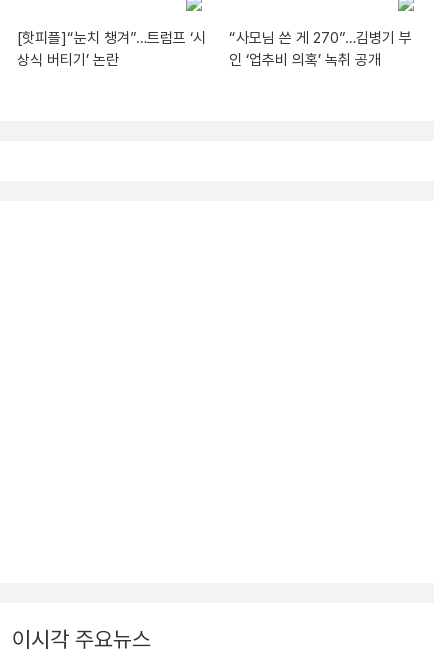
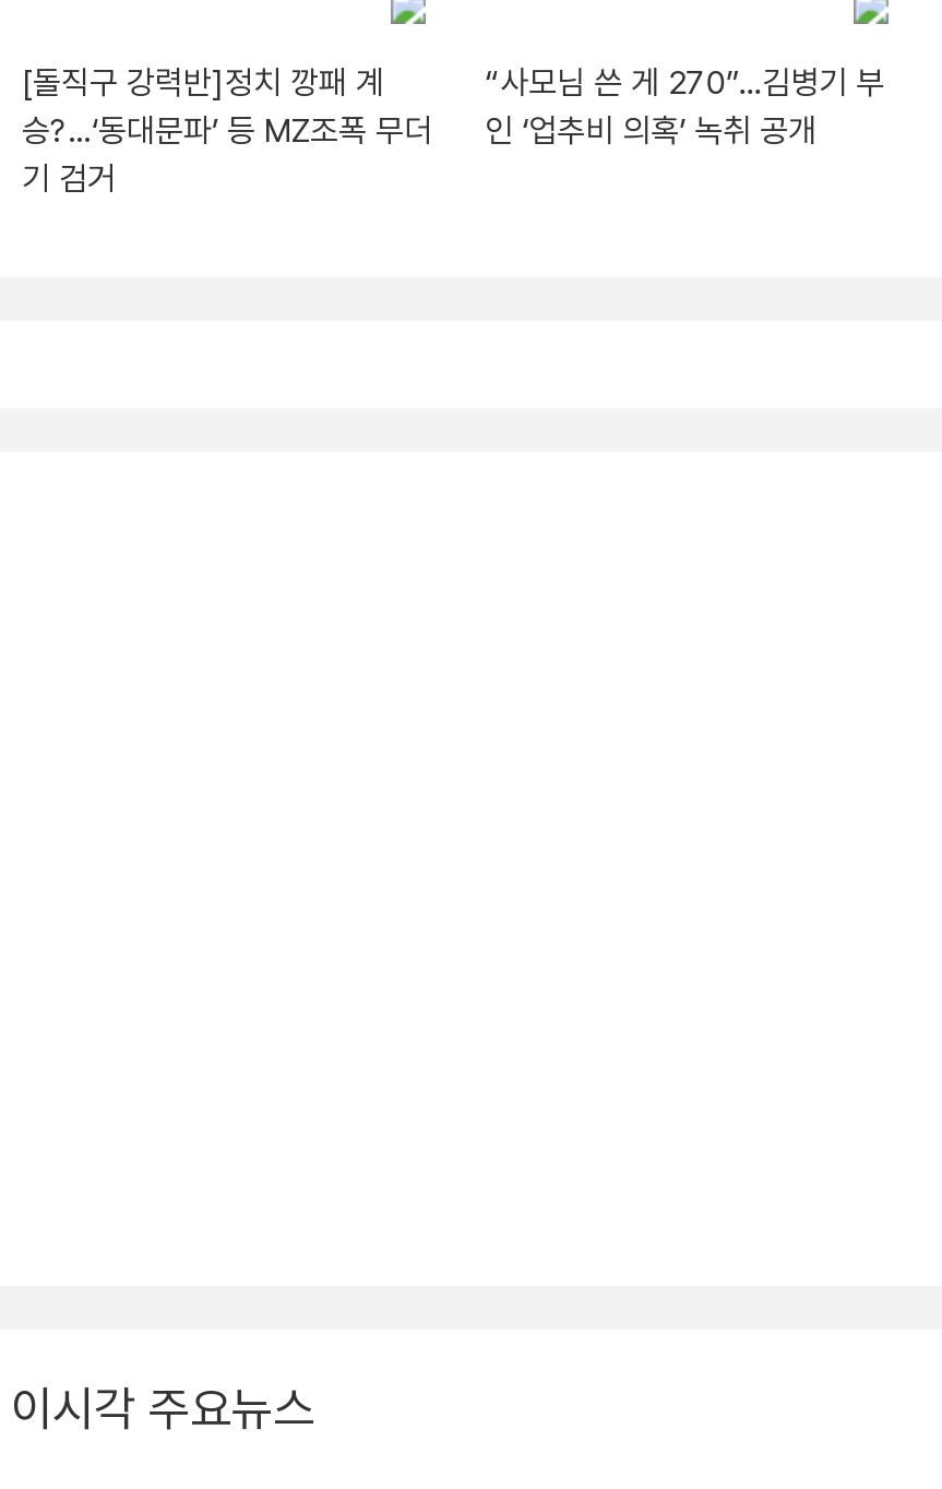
[17,29,206,69] [핫피플]“눈치 챙겨”…트럼프 ‘시 | 상식 버티기’ 논란 -> [22,62,432,198] [돌직구 강력반]정치 깡패 계 | 승?…‘동대문파’ 등 MZ조폭 무더 | 기 검거

